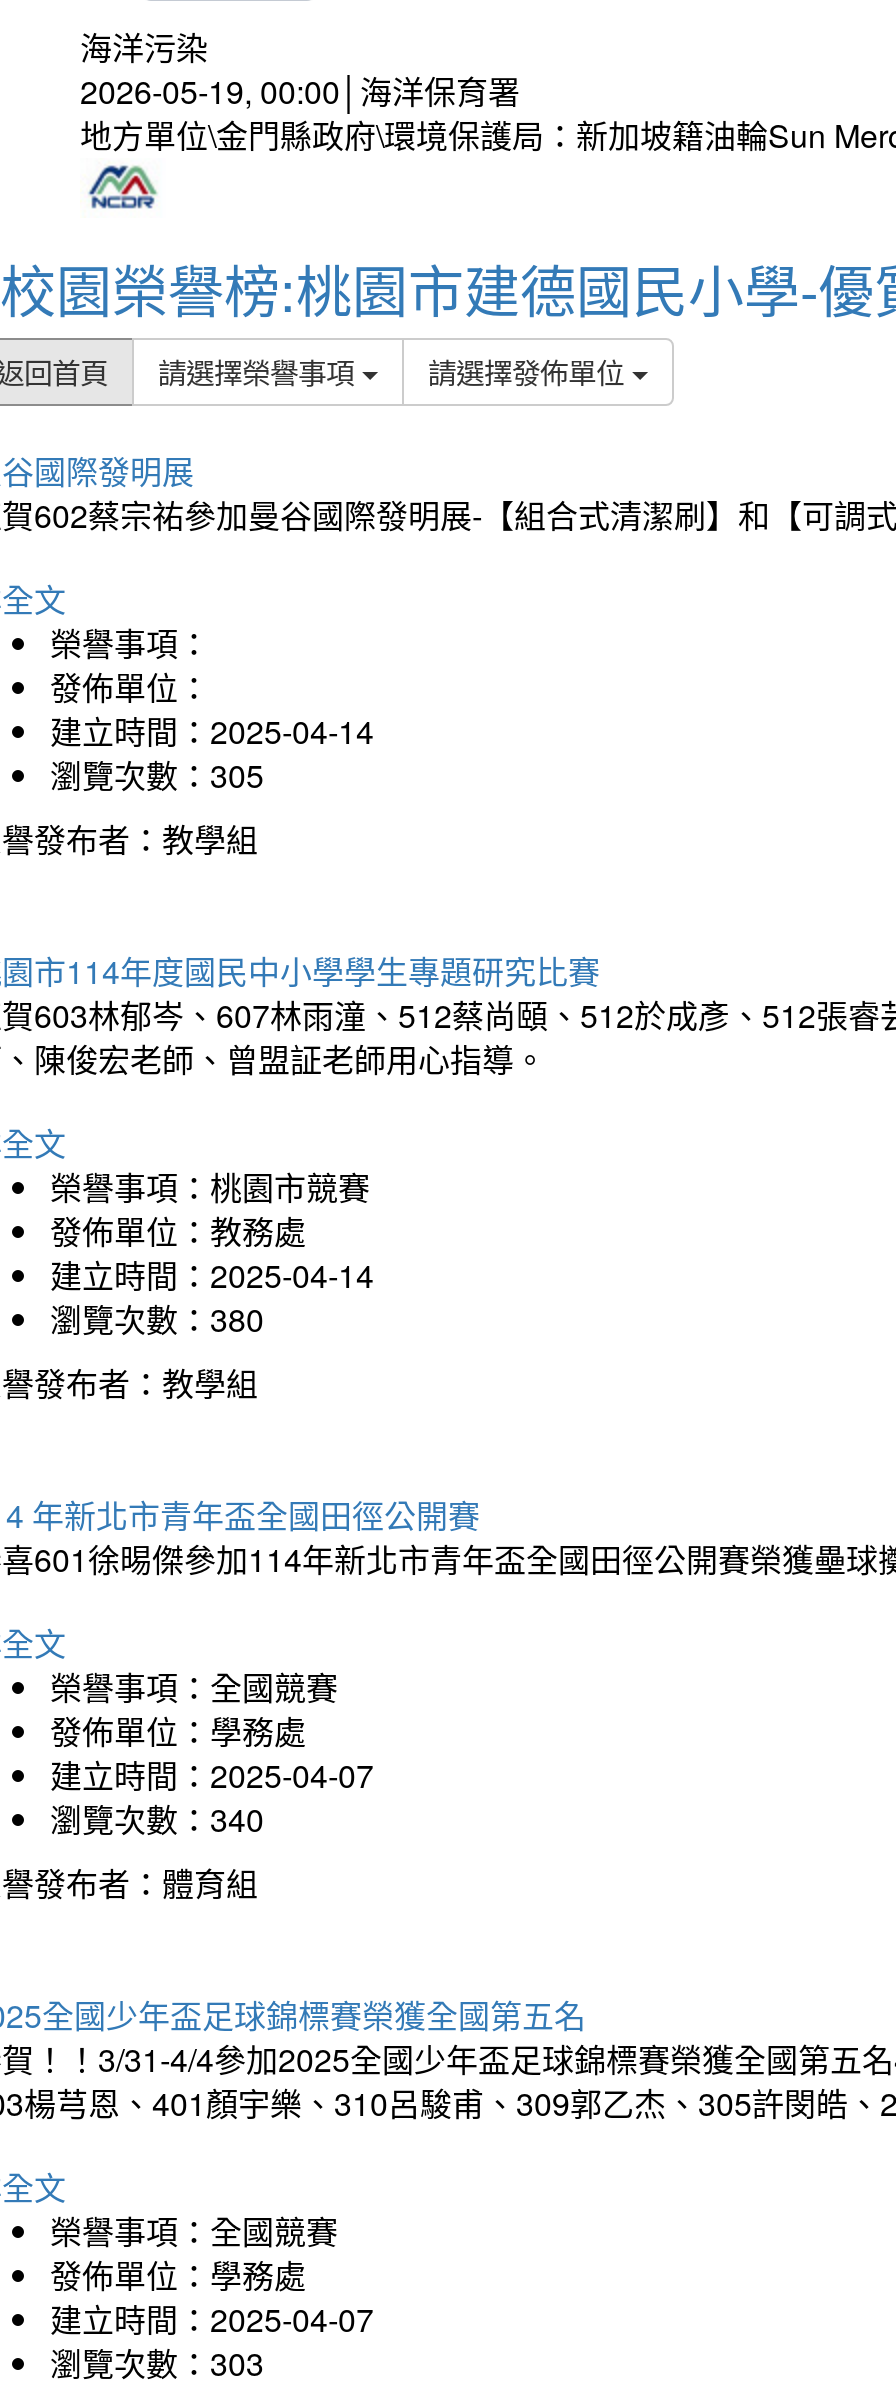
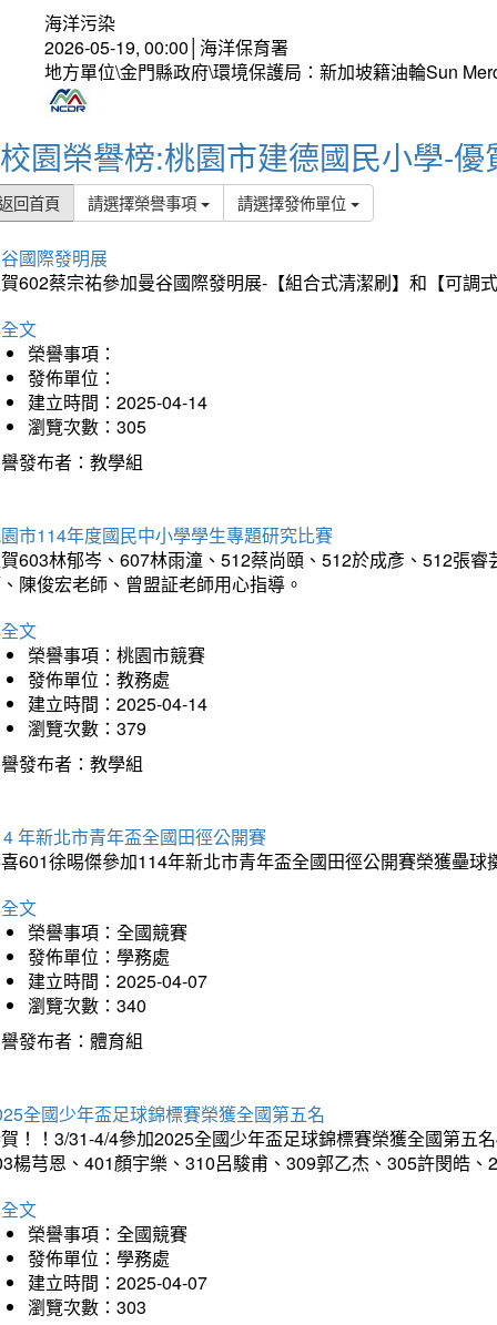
[50,1296,264,1342] 瀏覽次數：380 -> [28,715,146,741] 瀏覽次數：379

